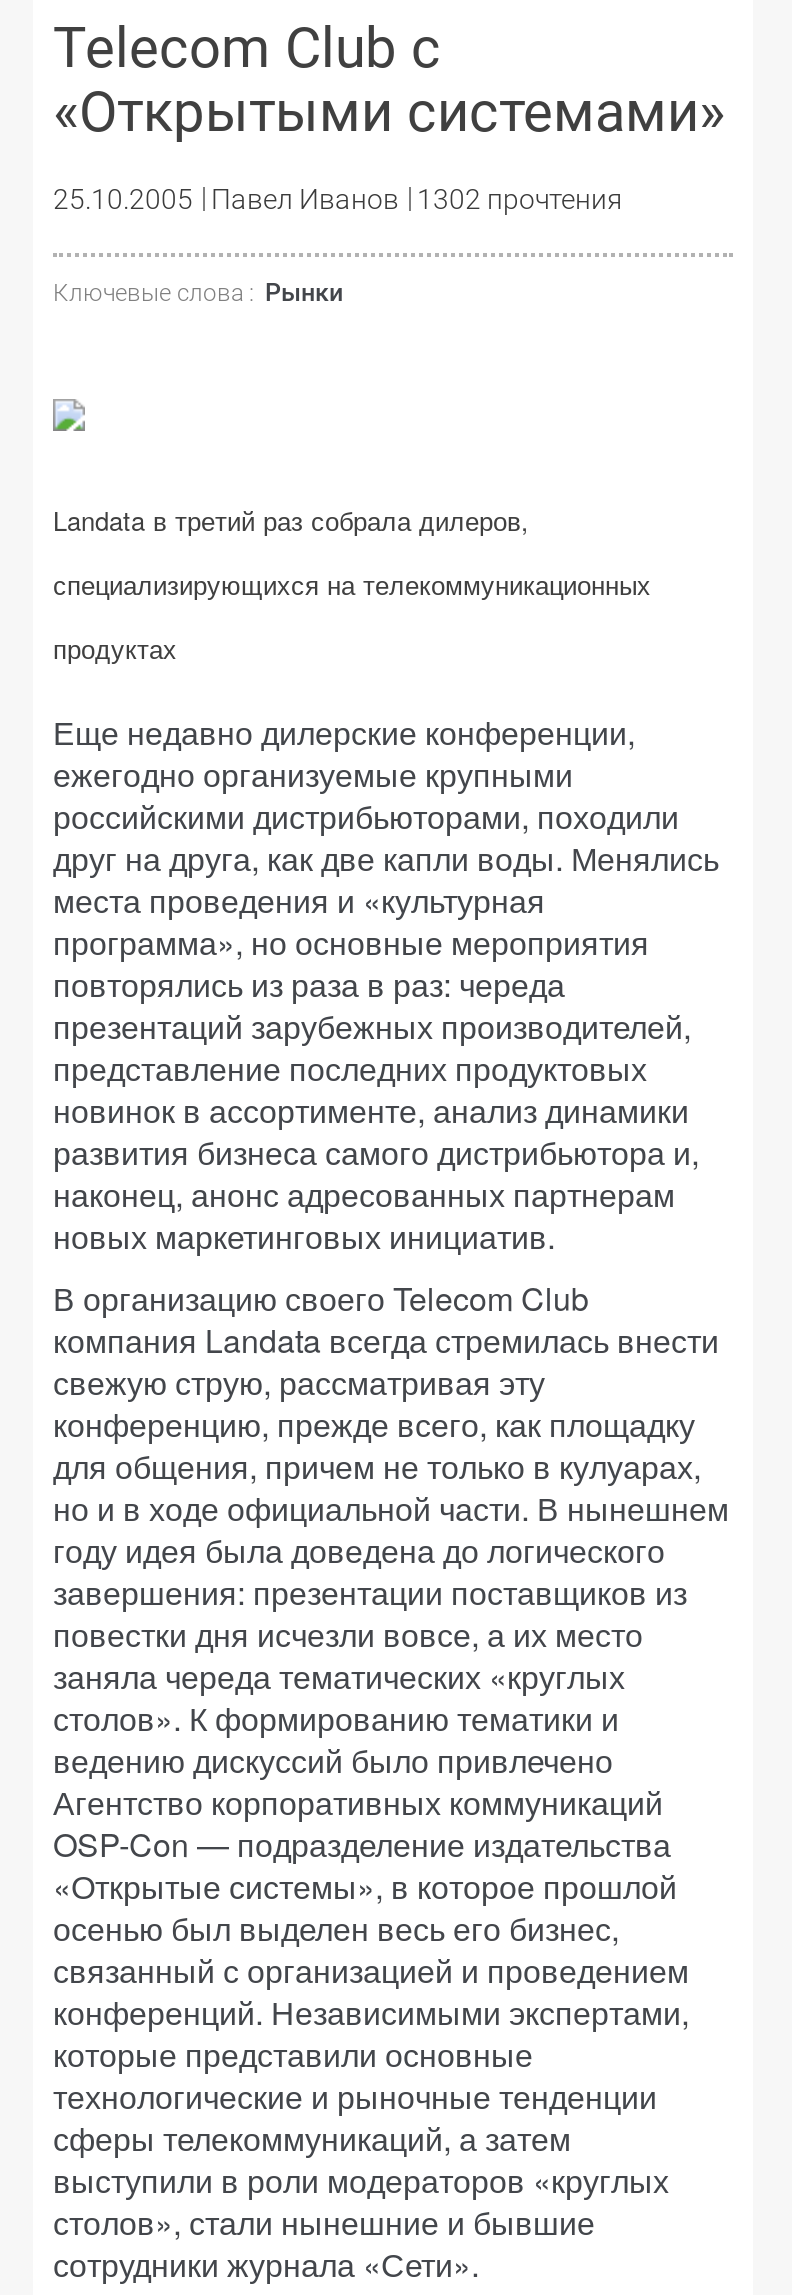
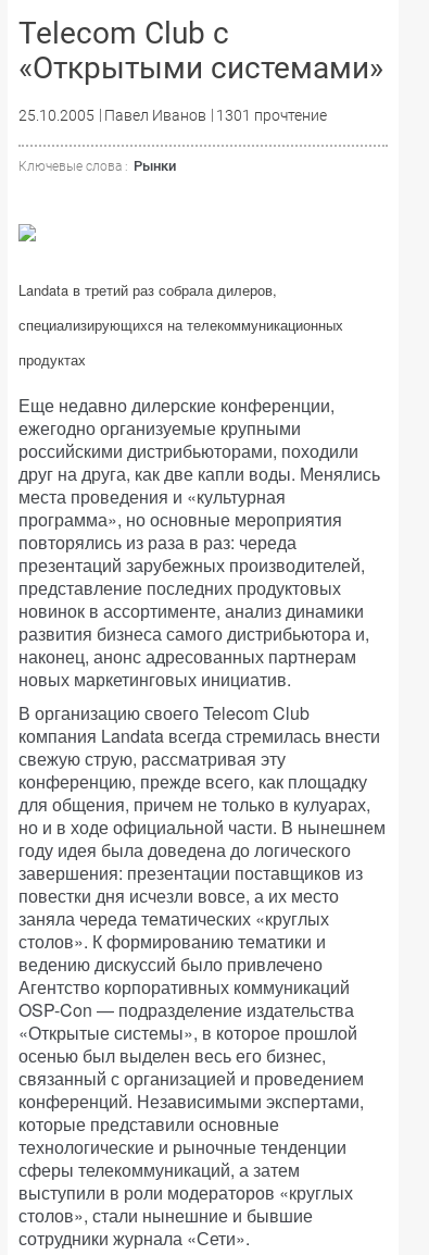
[53,183,623,215] 25.10.2005 Павел Иванов 1302 прочтения -> [18,107,327,124] 25.10.2005 Павел Иванов 1301 прочтение

